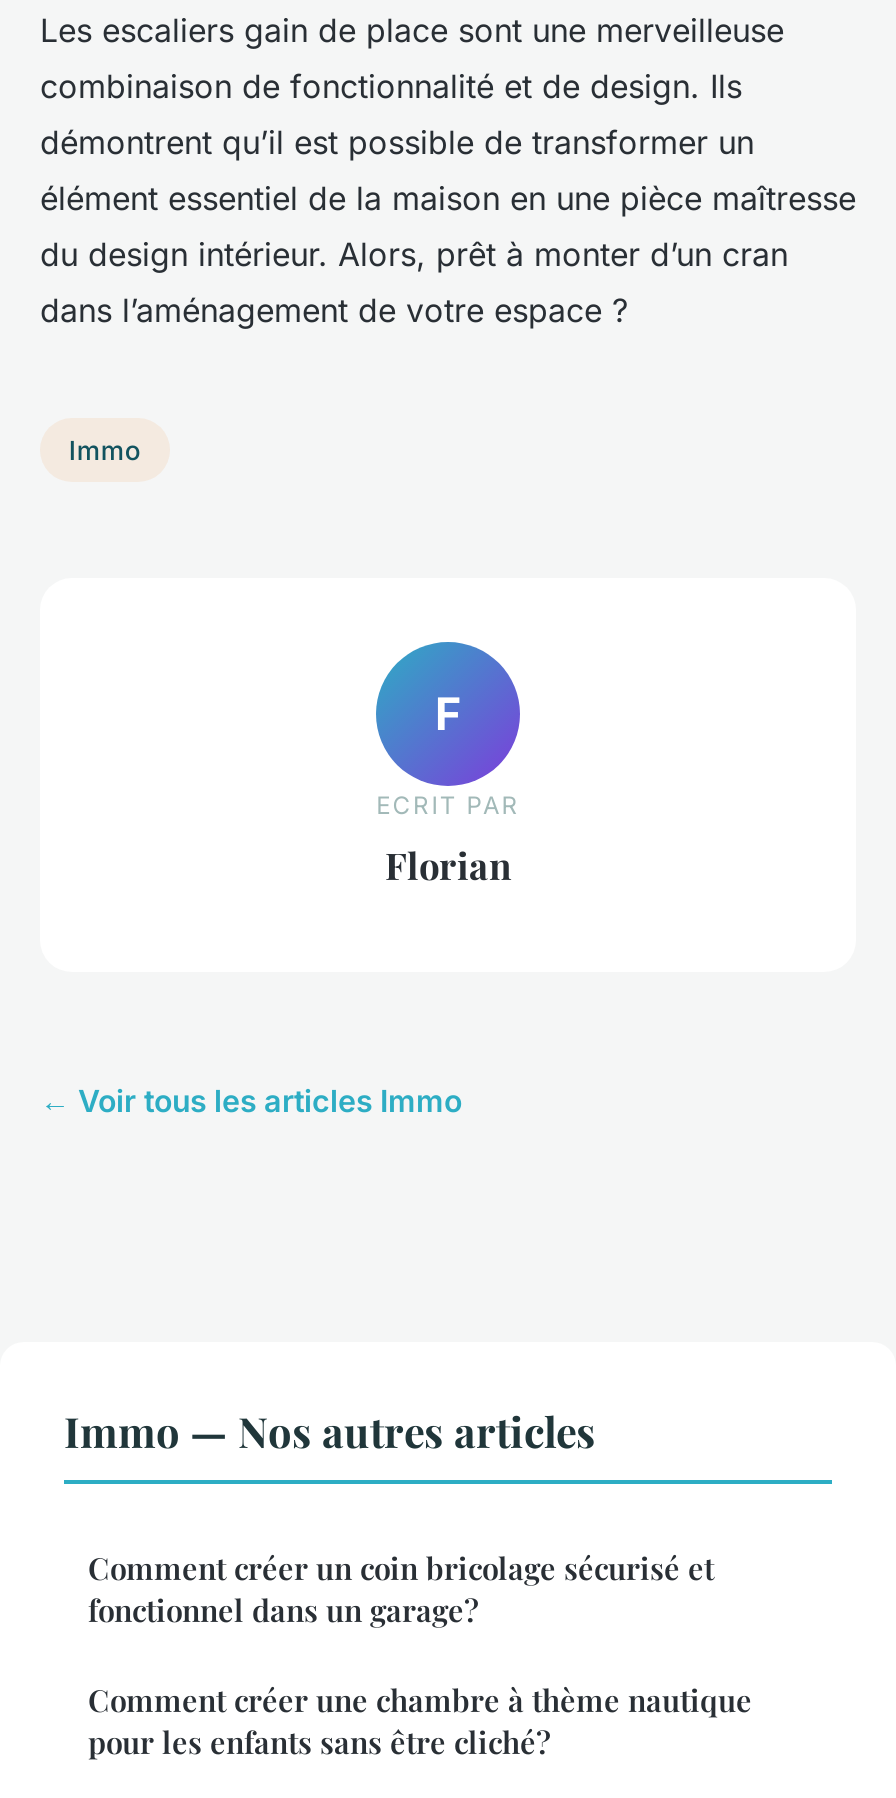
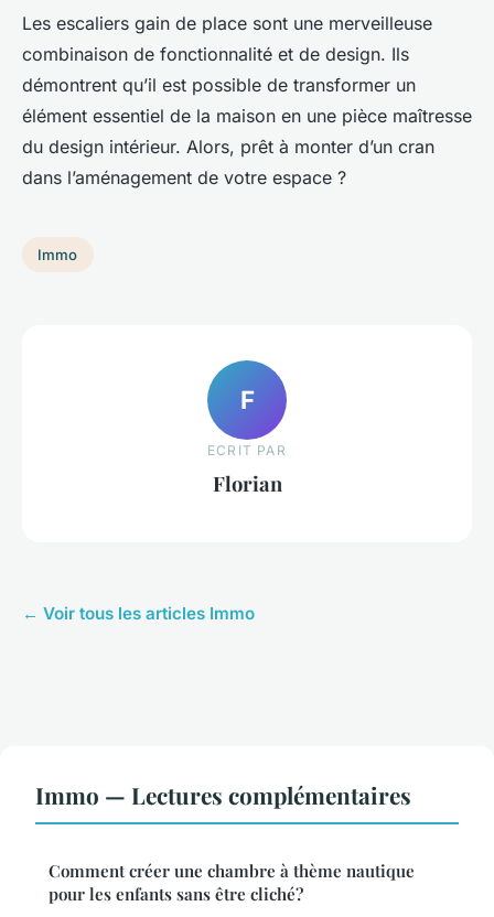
[64,1402,714,1630] Immo — Nos autres articles | Comment créer un coin bricolage sécurisé et | fonctionnel dans un garage? -> [35,779,411,810] Immo — Lectures complémentaires

